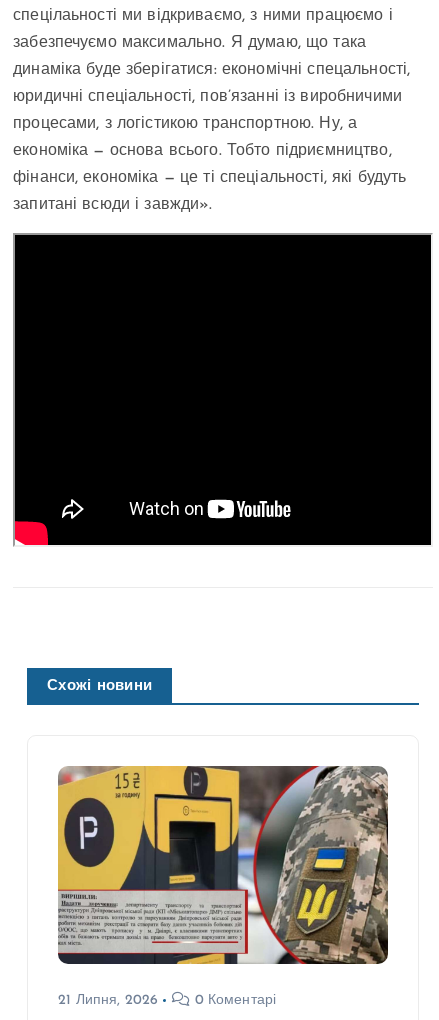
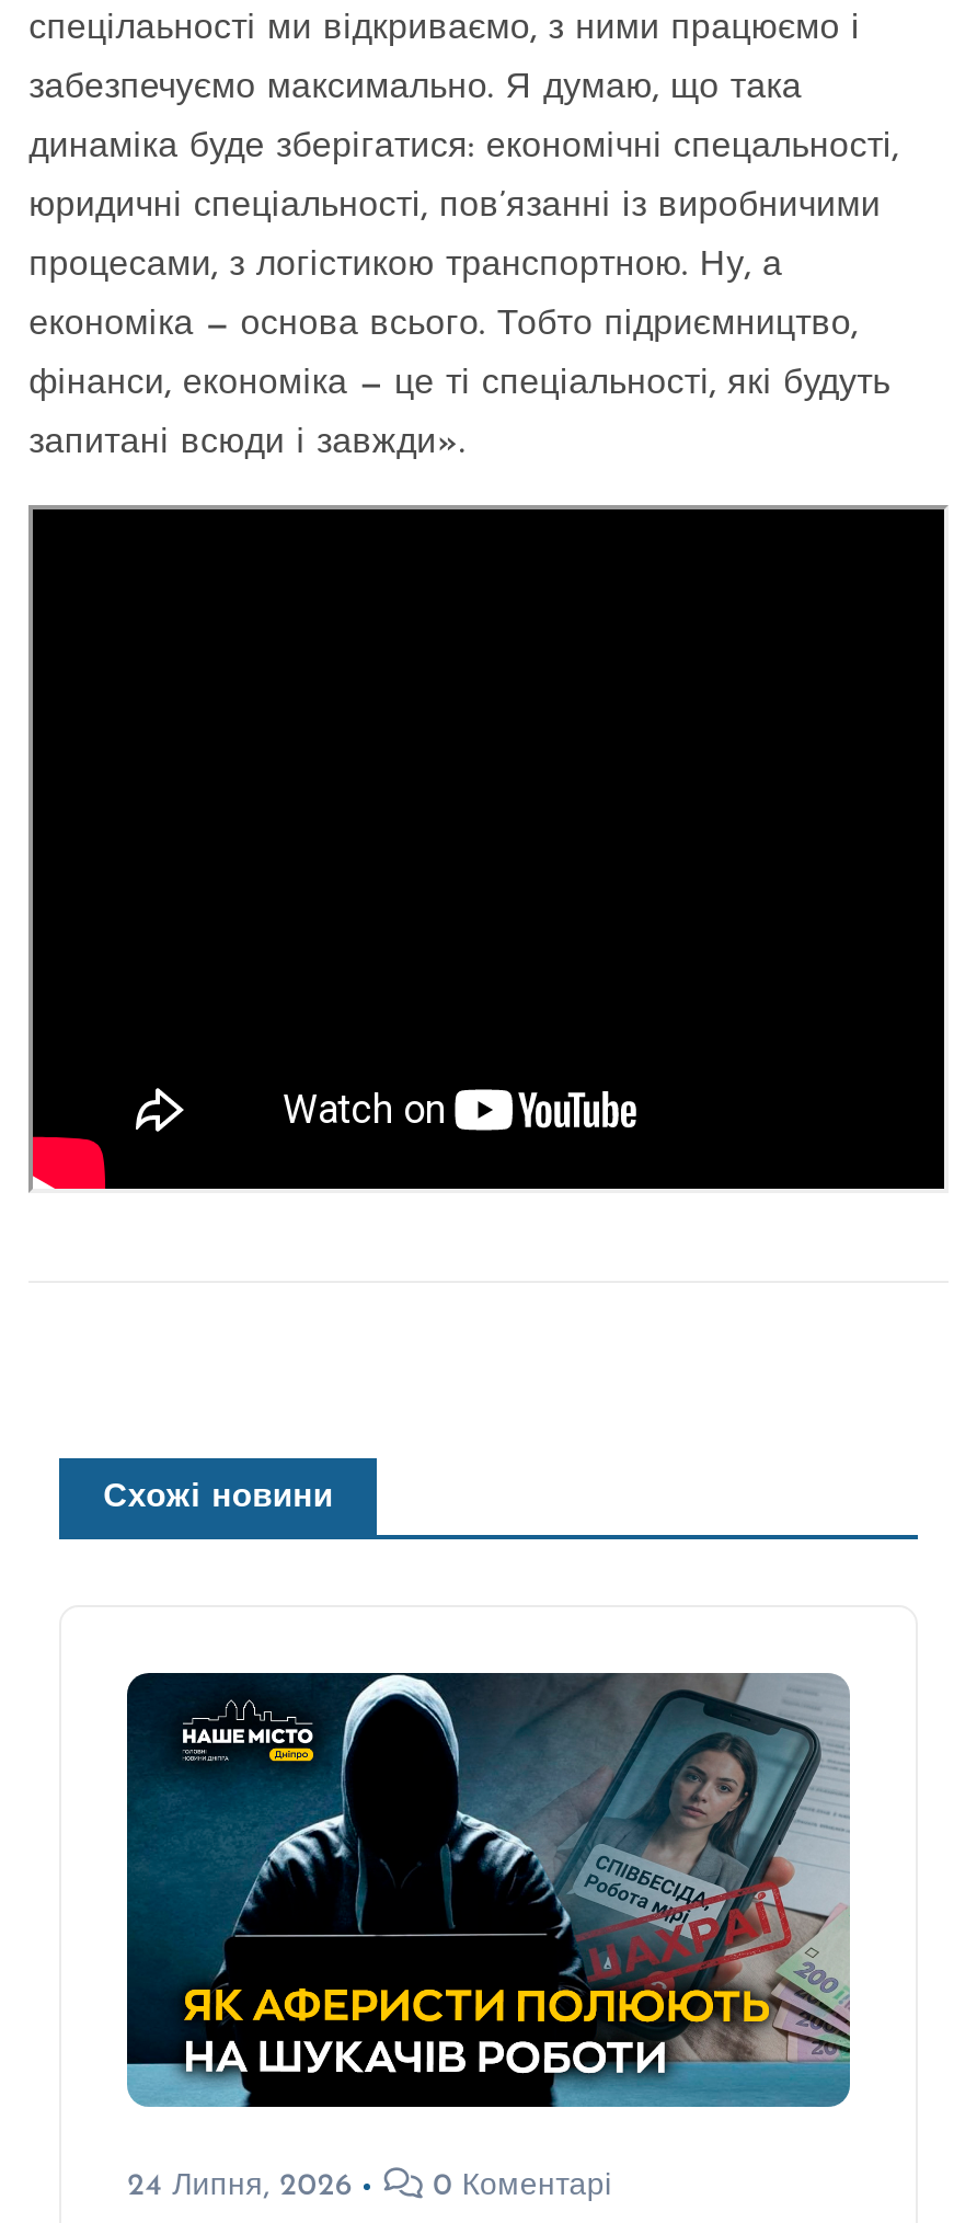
[57,765,389,1008] [image] | 21 Липня, 2026 -> [125,1671,852,2203] [image] | 24 Липня, 2026

